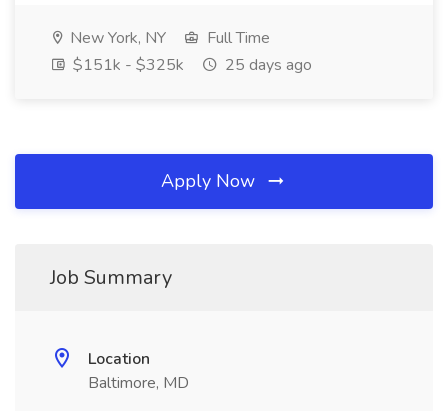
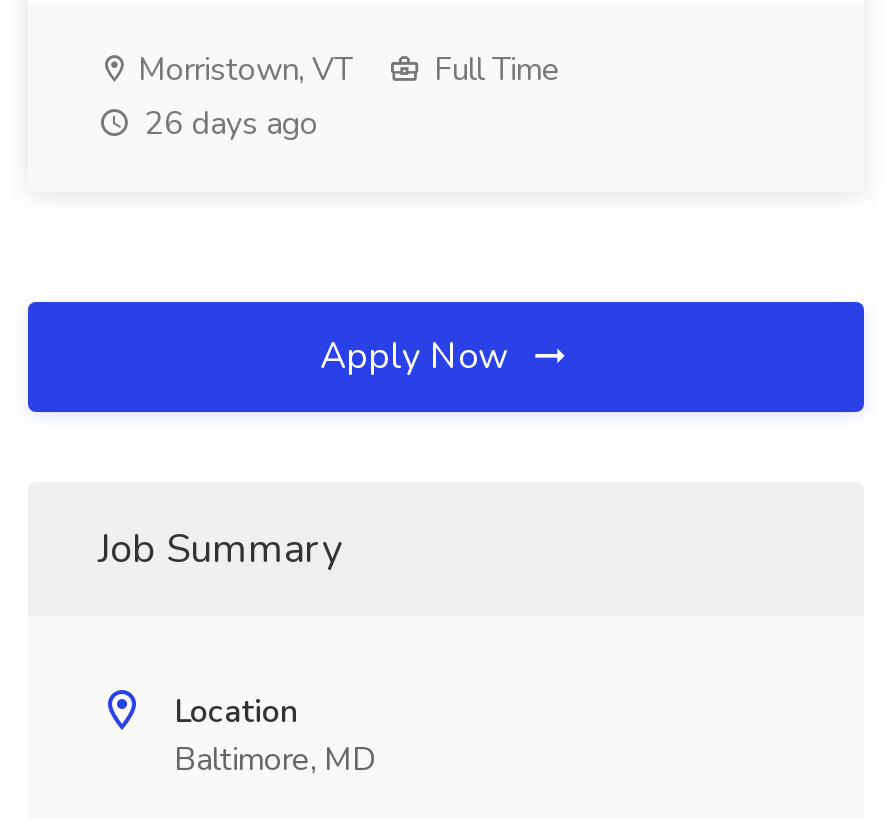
[66,27,166,49] New York, NY -> [130,48,352,92] Morristown, VT
[69,54,312,76] $151k - $325k | 25 days ago -> [136,102,318,146] 26 days ago

